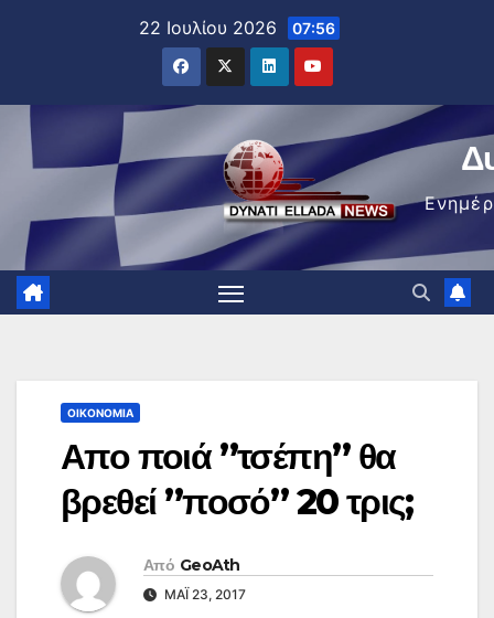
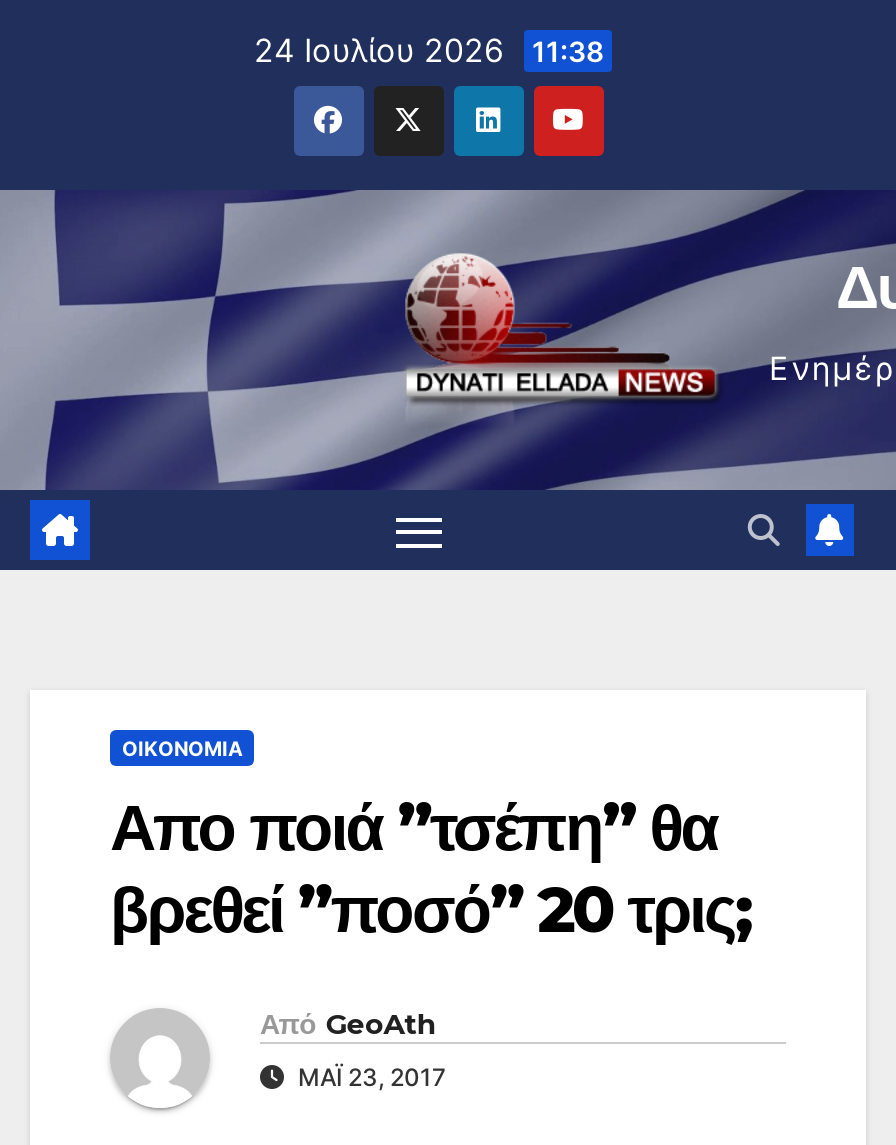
[138,17,335,39] 22 Ιουλίου 2026 07:56 -> [254,30,604,70] 24 Ιουλίου 2026 11:38

